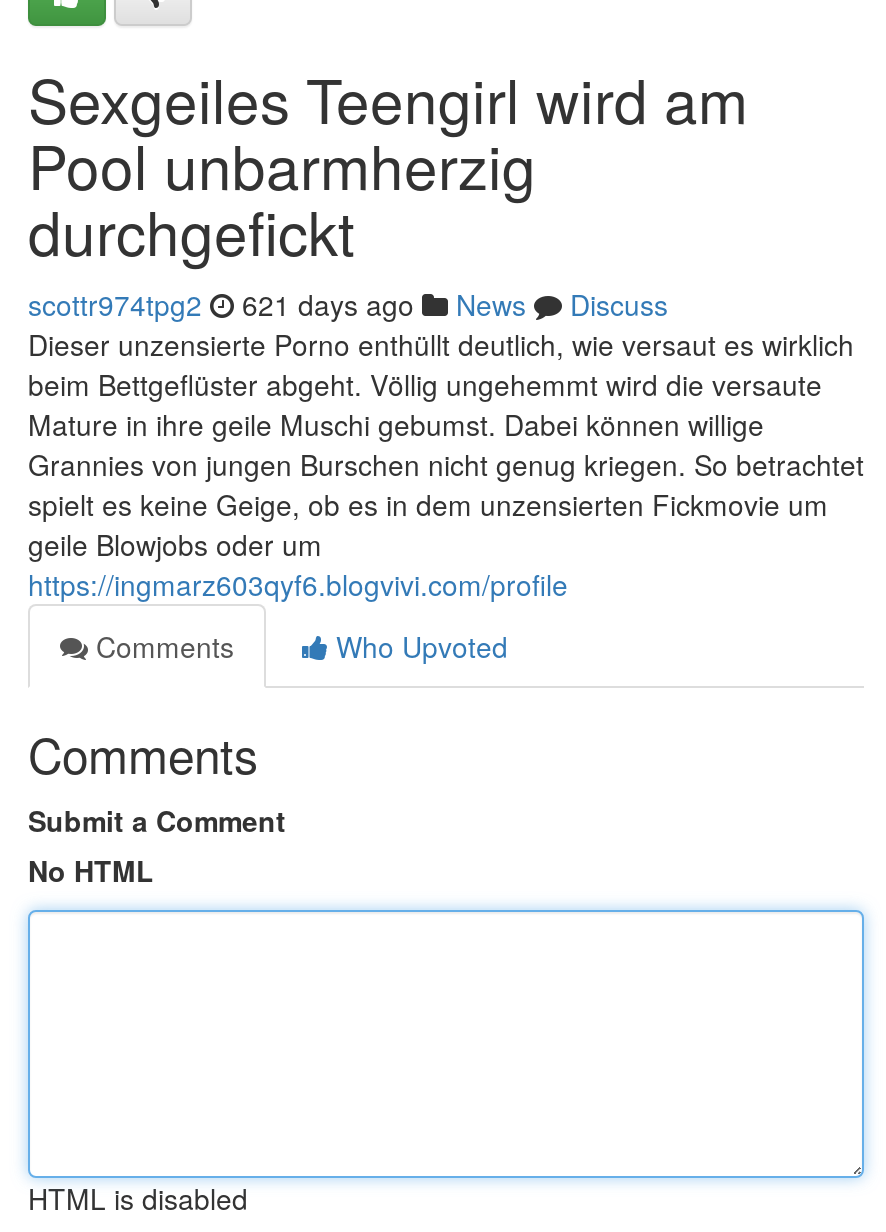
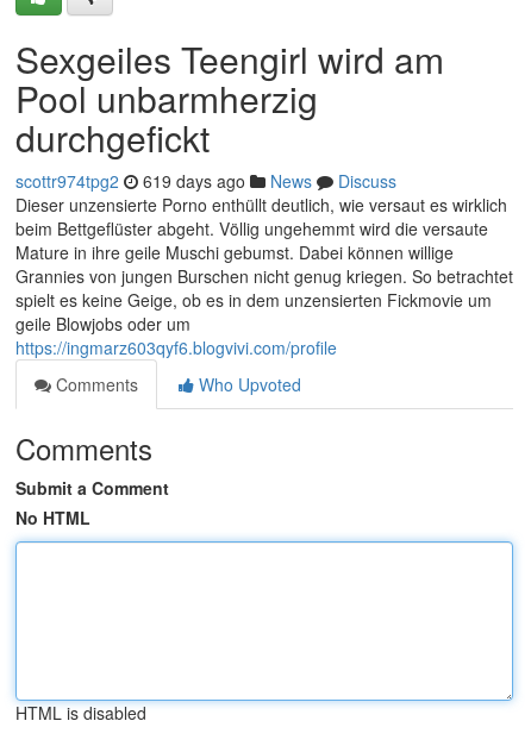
[28,284,668,324] scottr974tpg2 621 days ago News Discuss -> [15,169,396,193] scottr974tpg2 619 days ago News Discuss

